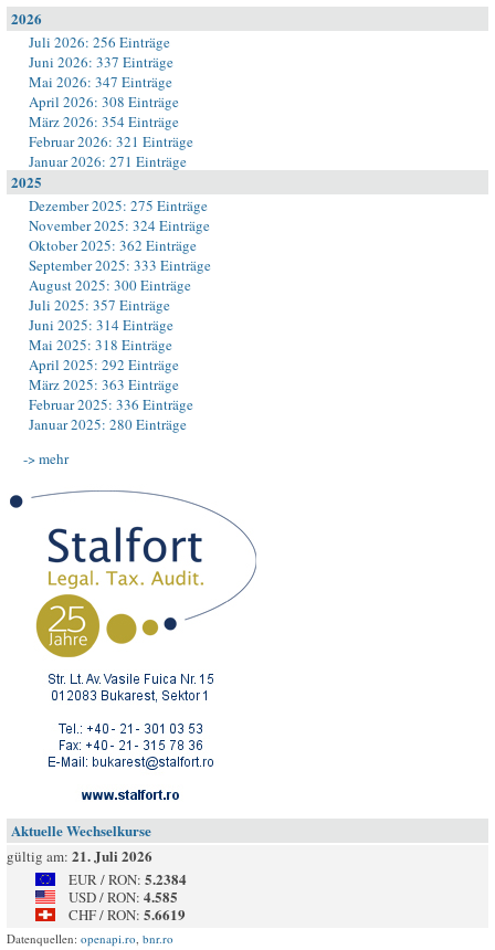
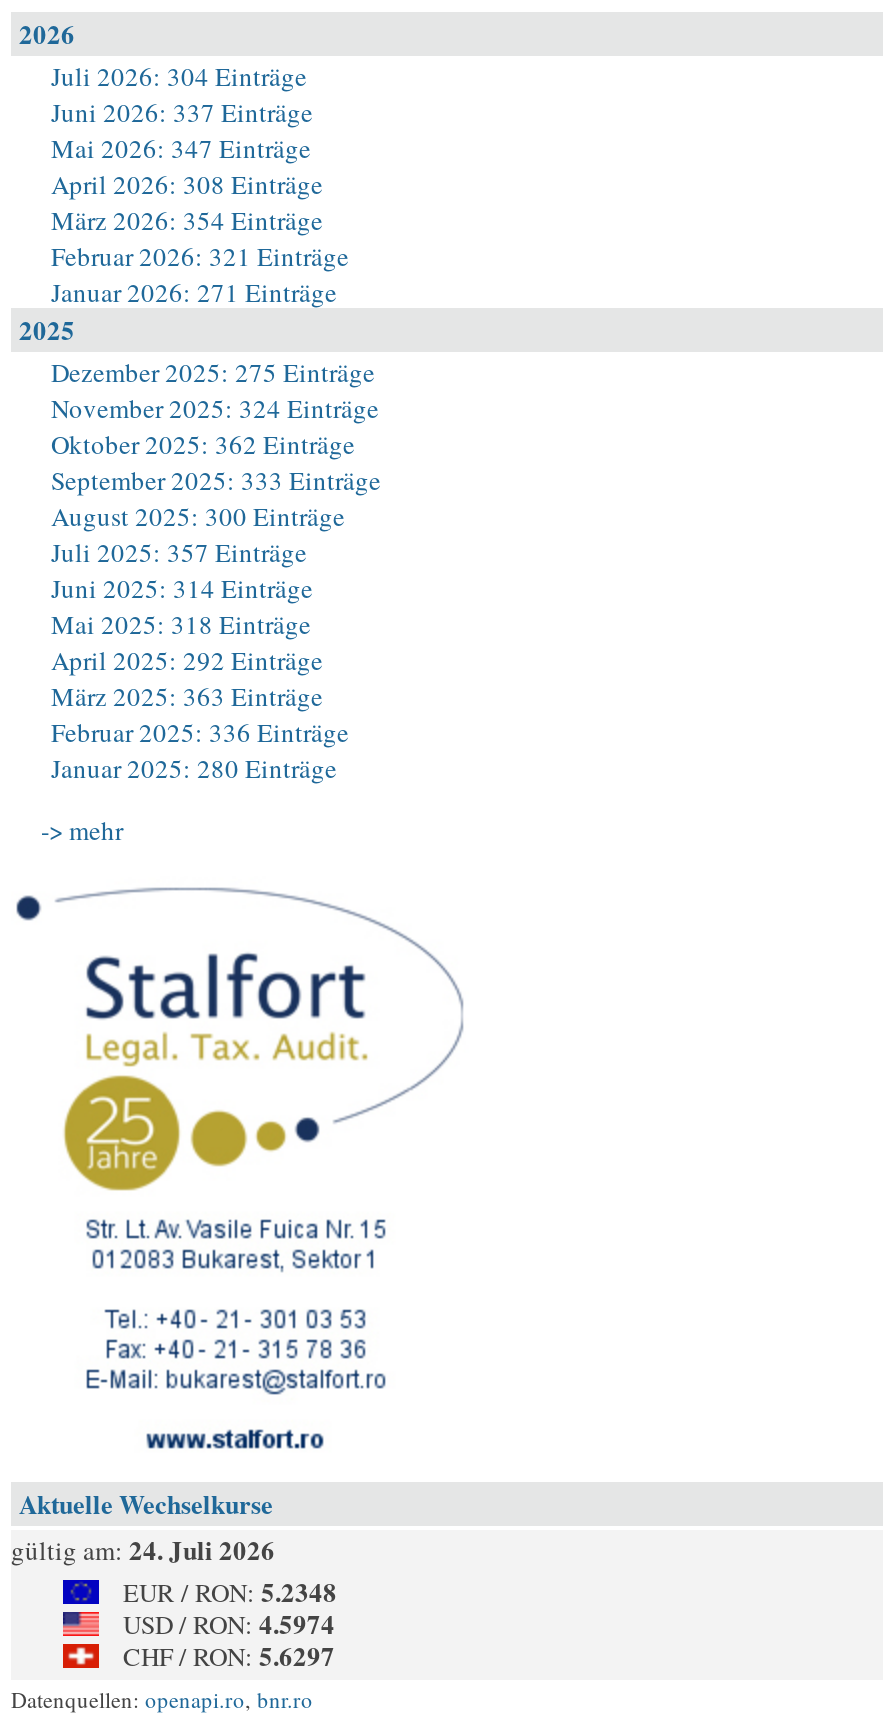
[29,32,170,52] Juli 2026: 256 Einträge -> [51,58,307,94] Juli 2026: 304 Einträge
[7,845,152,866] gültig am: 21. Juli 2026 -> [11,1530,275,1568] gültig am: 24. Juli 2026
[69,868,187,889] EUR / RON: 5.2384 -> [123,1572,337,1610] EUR / RON: 5.2348
[69,886,178,907] USD / RON: 4.585 -> [123,1604,335,1642] USD / RON: 4.5974
[69,904,186,925] CHF / RON: 5.6619 -> [123,1636,335,1674] CHF / RON: 5.6297

